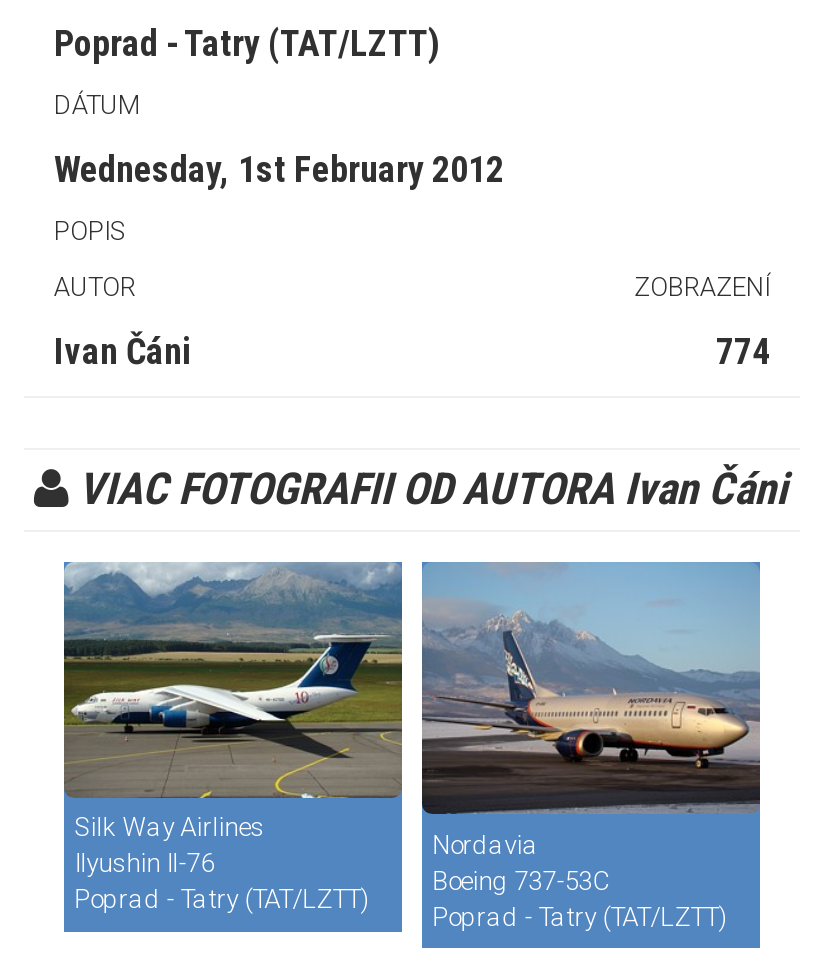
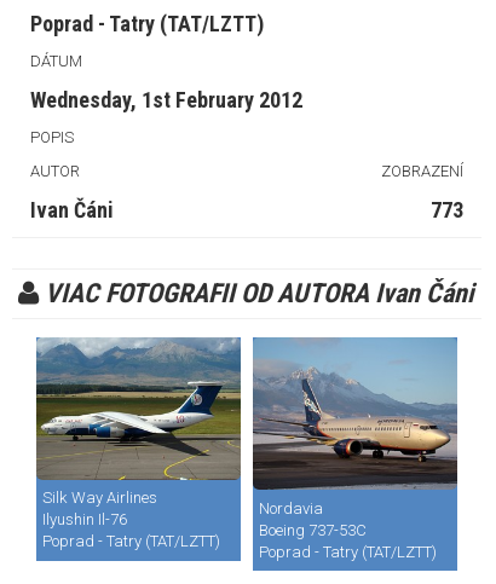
[716,329,770,371] 774 -> [431,196,463,222] 773

